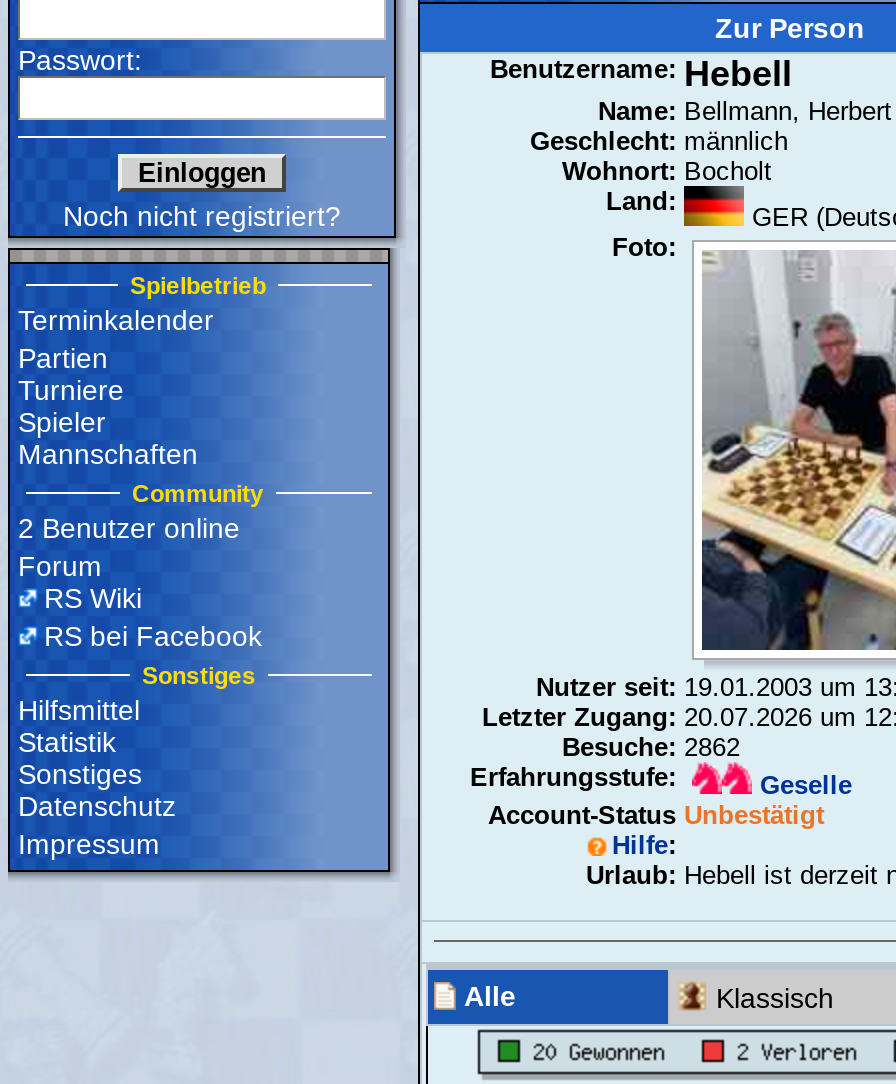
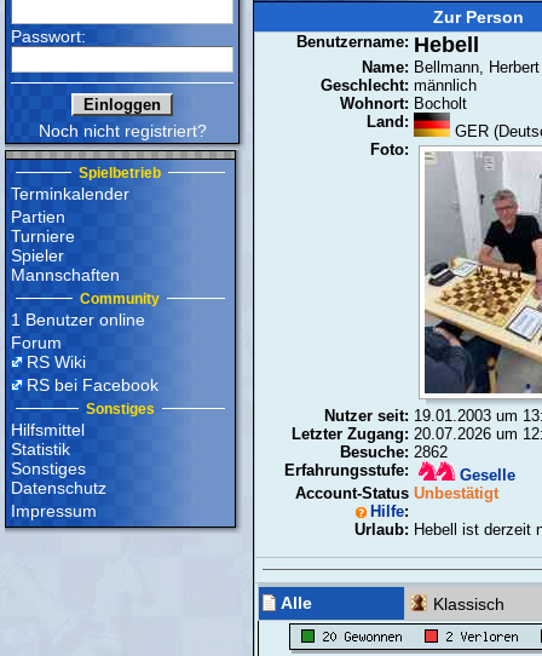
[18,512,240,544] 2 Benutzer online -> [11,310,145,329] 1 Benutzer online

